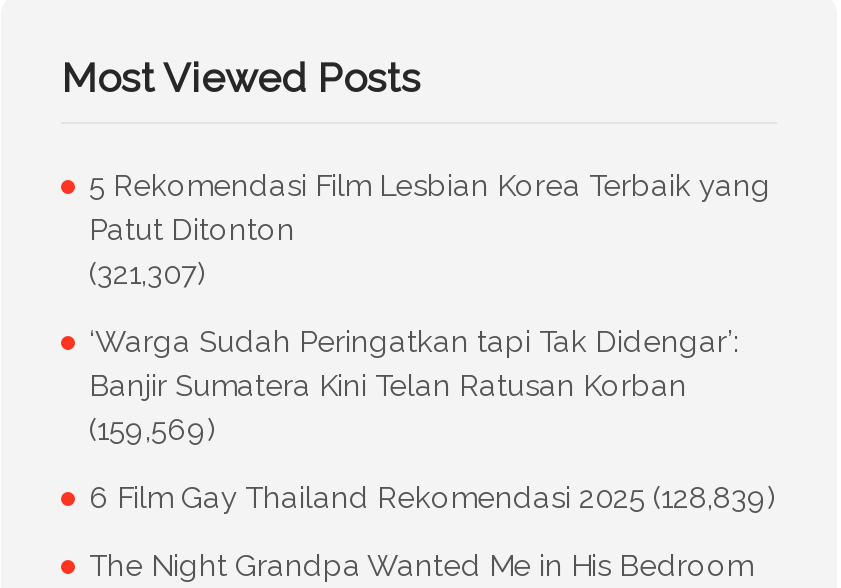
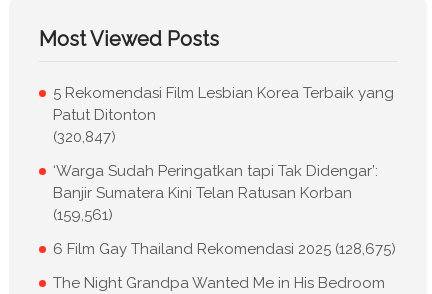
[89,255,207,291] (321,307) -> [53,128,116,146] (320,847)
[89,411,217,447] (159,569) -> [53,206,113,224] (159,561)
[89,479,777,515] 6 Film Gay Thailand Rekomendasi 2025 (128,839) -> [53,240,396,258] 6 Film Gay Thailand Rekomendasi 2025 (128,675)

